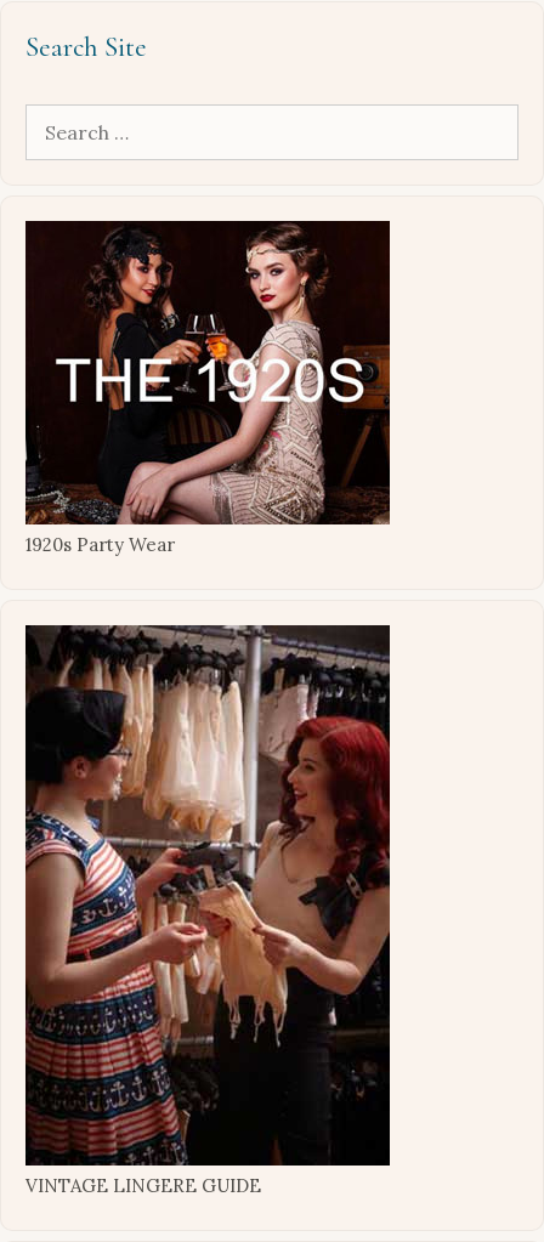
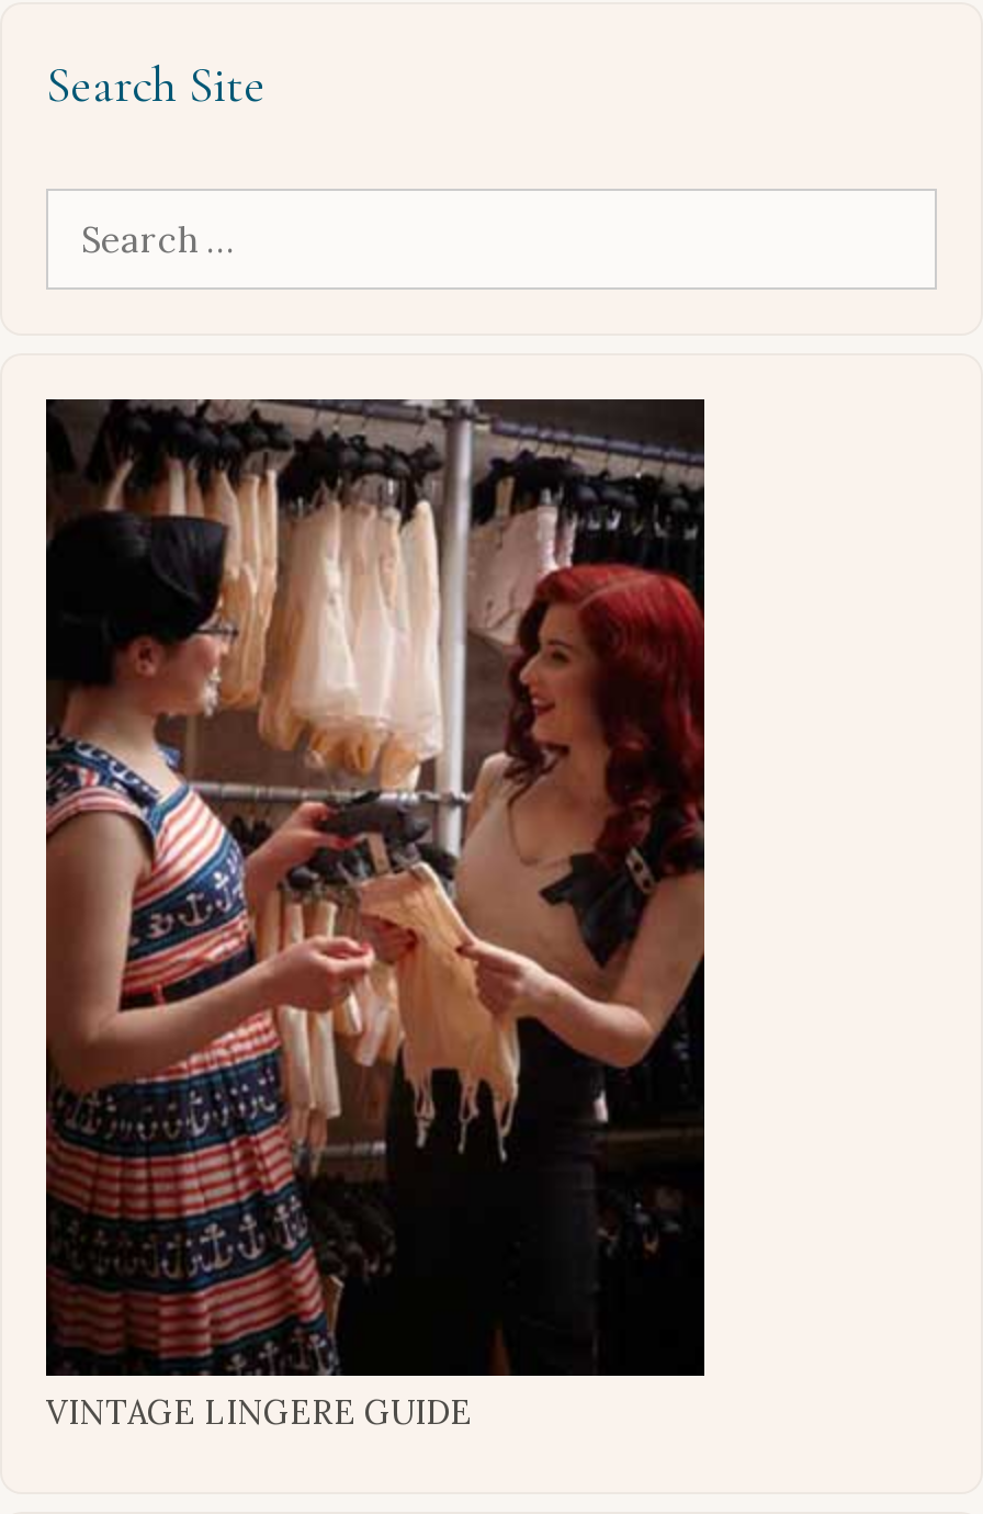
[25,221,391,556] [image] | 1920s Party Wear -> none

